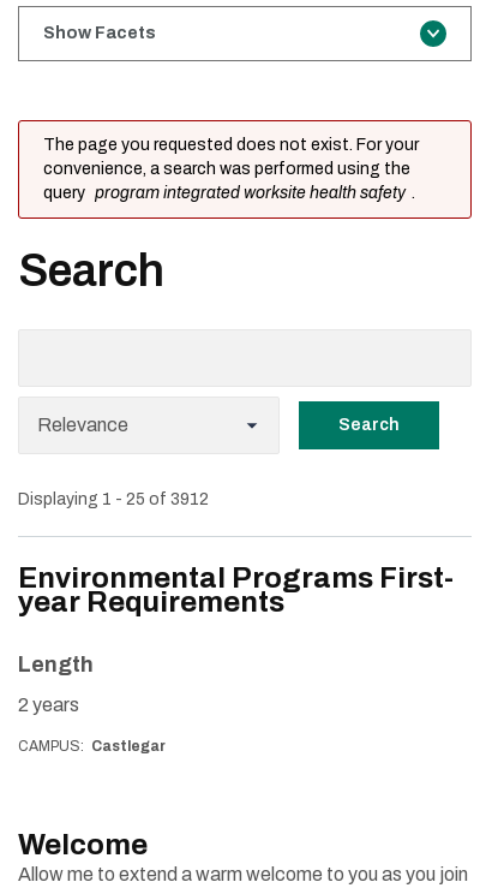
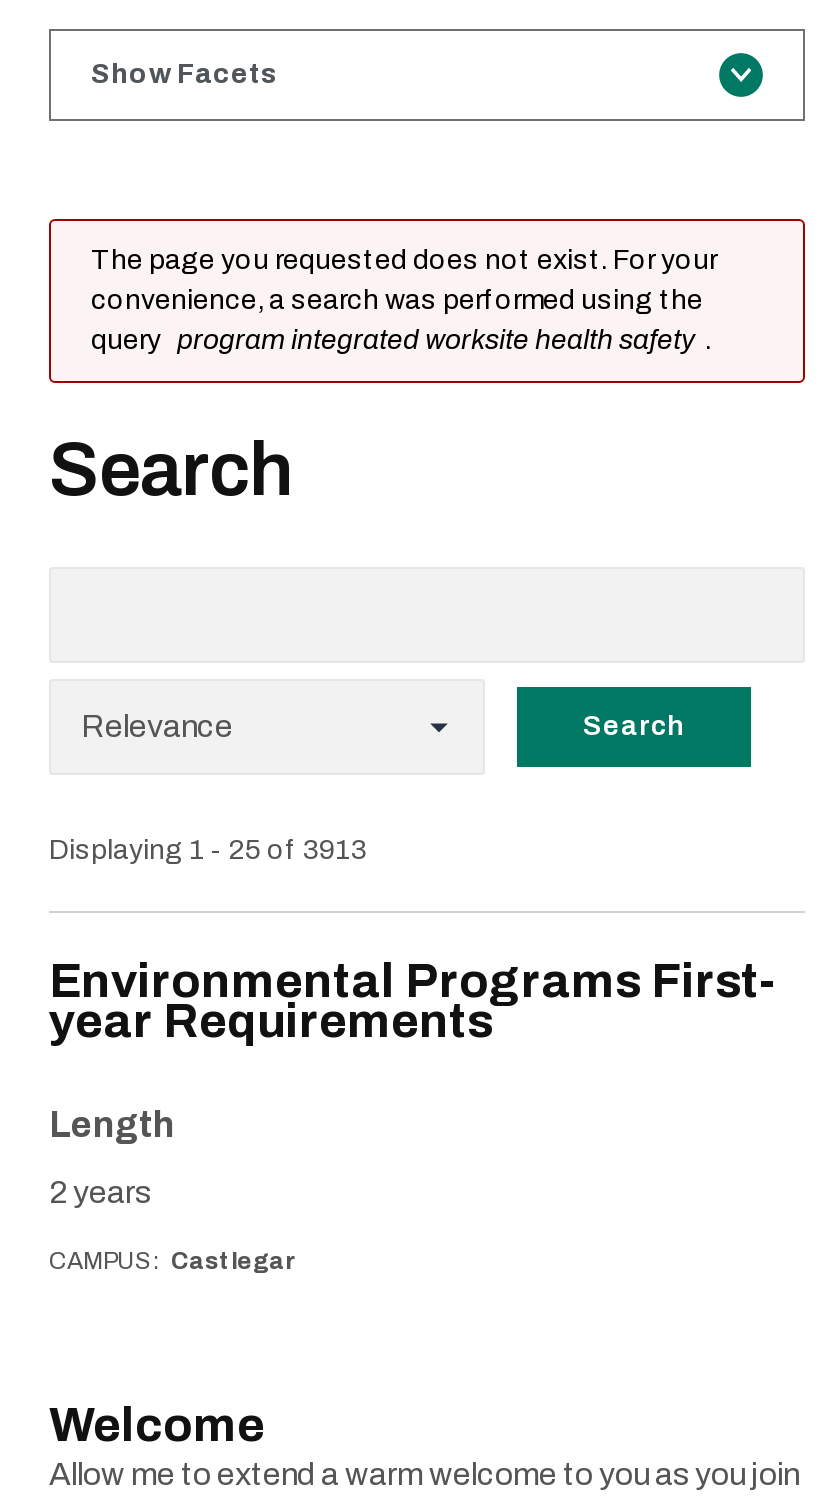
[18,491,209,509] Displaying 1 - 25 of 3912 -> [49,836,367,866] Displaying 1 - 25 of 3913

